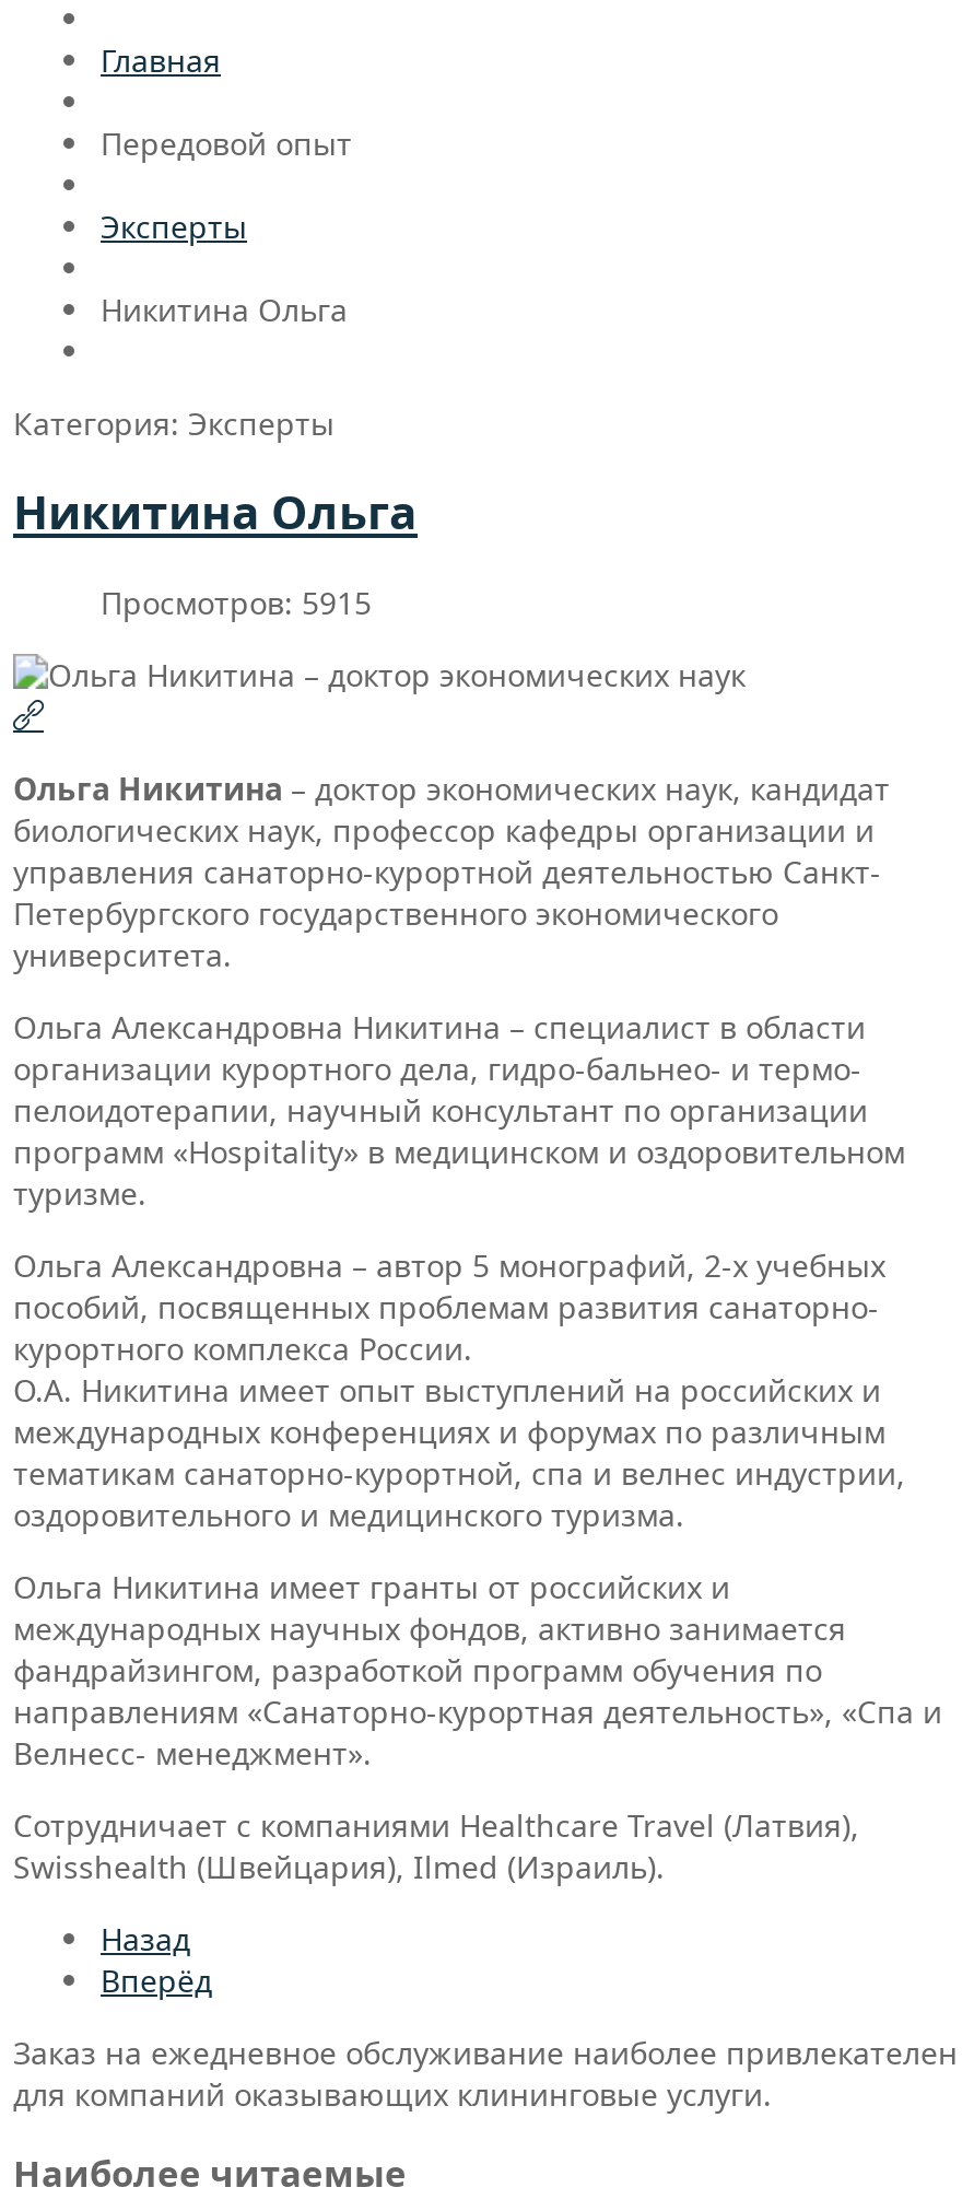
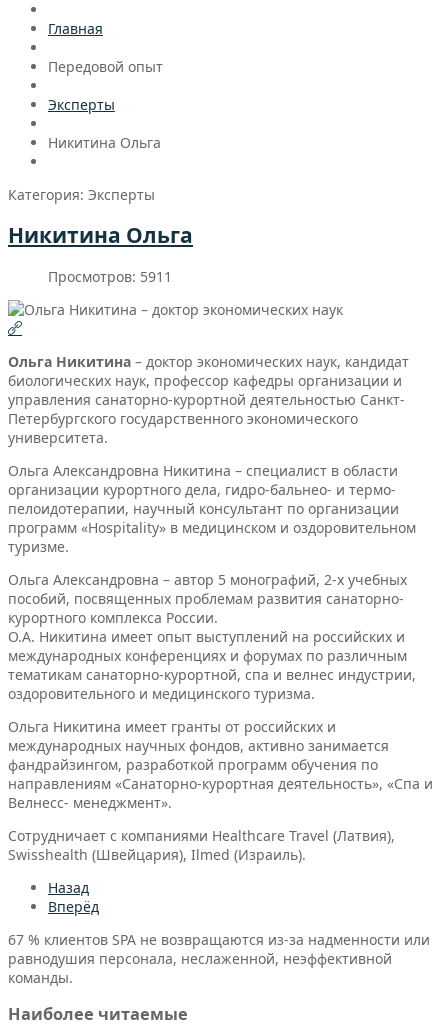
[101,581,372,622] Просмотров: 5915 -> [48,267,172,286] Просмотров: 5911
[13,2031,958,2114] Заказ на ежедневное обслуживание наиболее привлекателен | для компаний оказывающих клининговые услуги. -> [8,930,430,987] 67 % клиентов SPA не возвращаются из-за надменности или | равнодушия персонала, неслаженной, неэффективной | команды.

